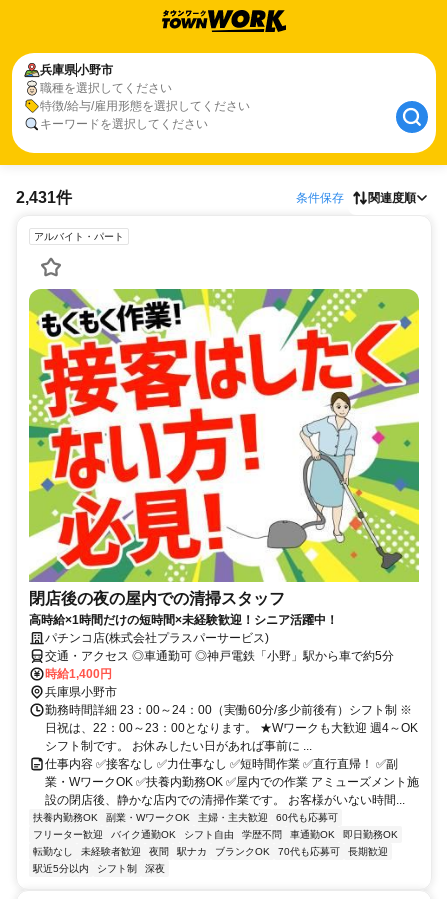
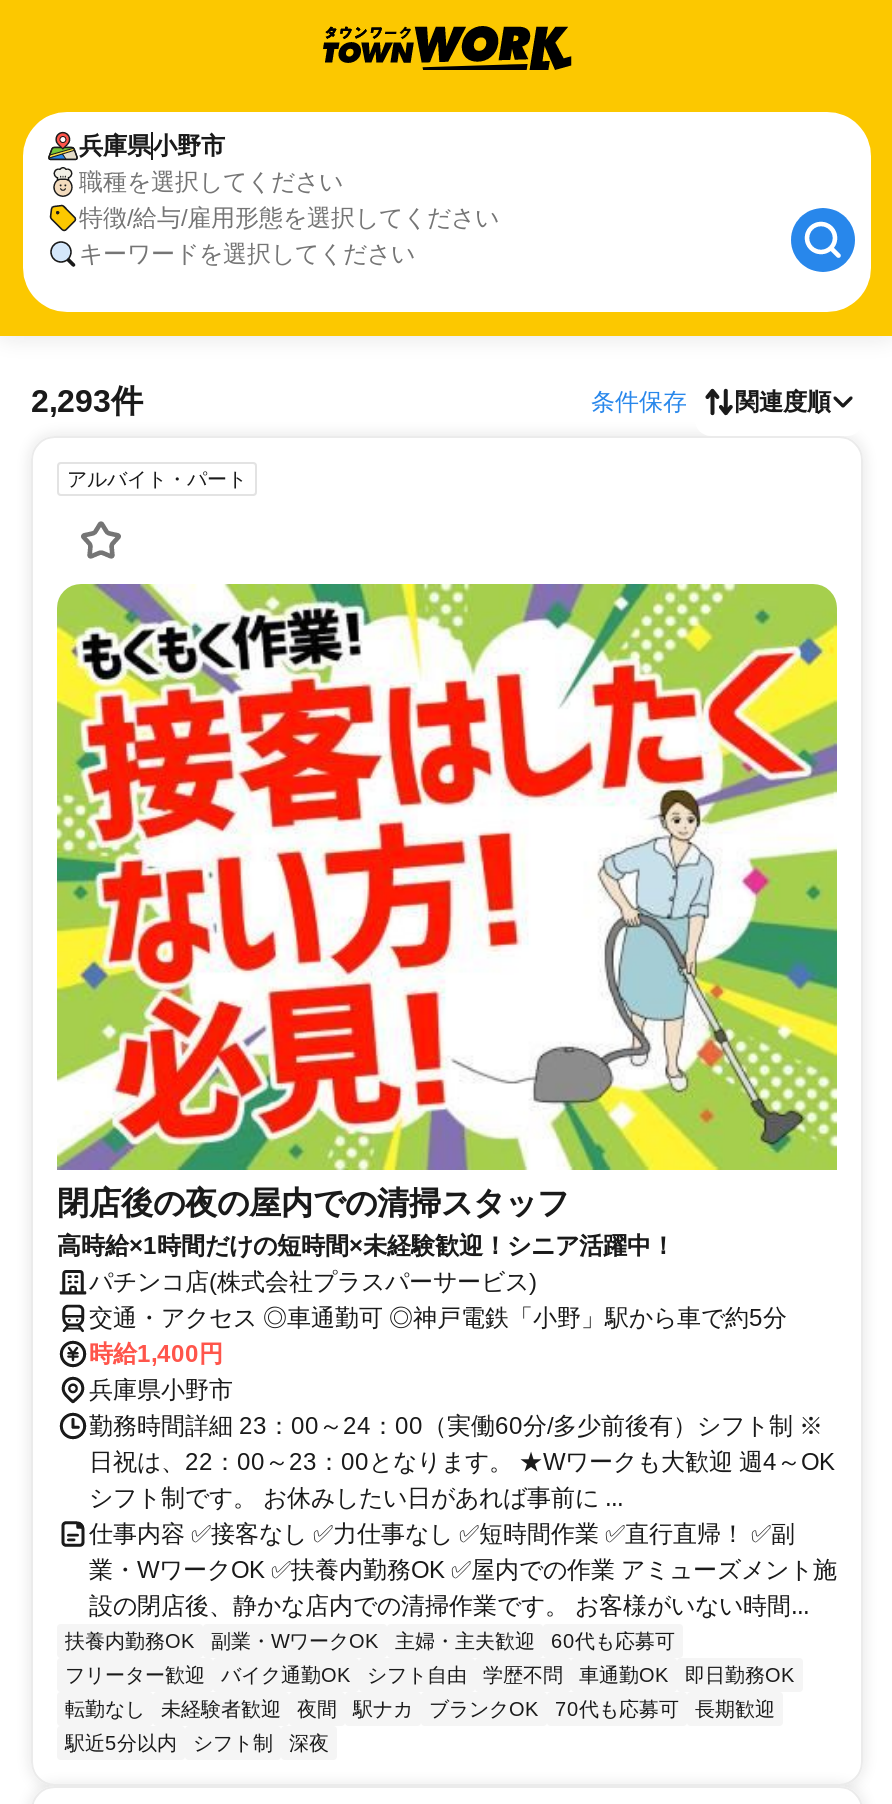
[16,189,72,206] 2,431件 -> [31,384,143,418] 2,293件

